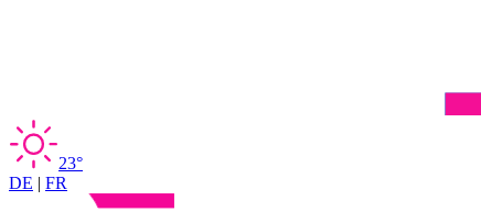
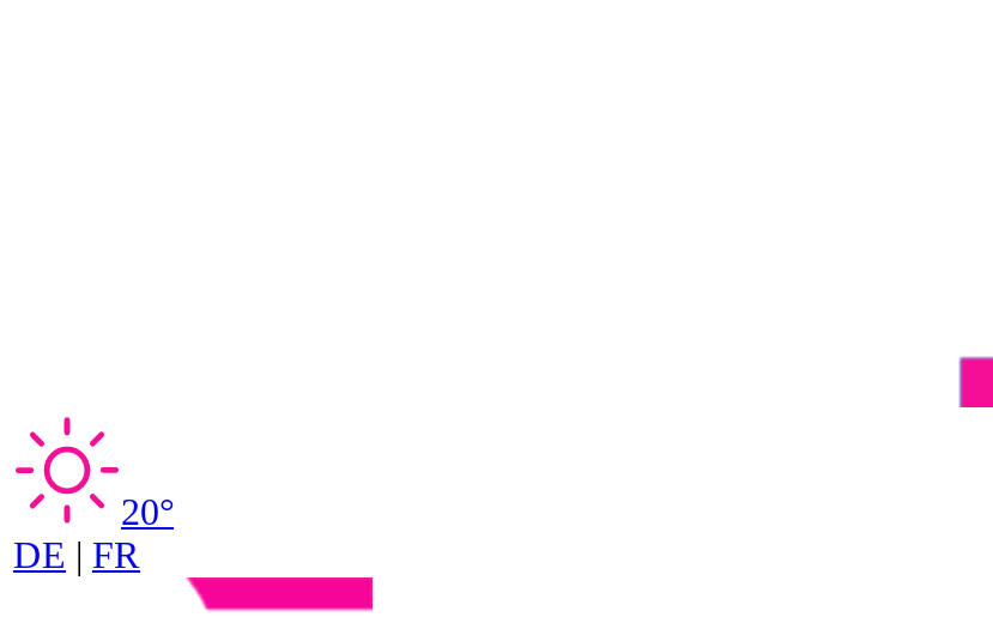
[58,154,83,172] 23° -> [121,491,174,532] 20°

